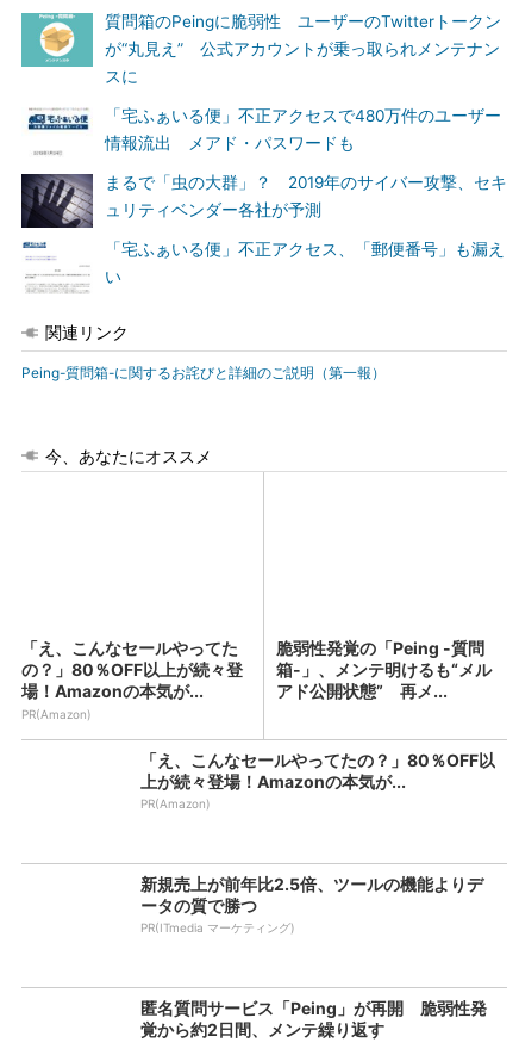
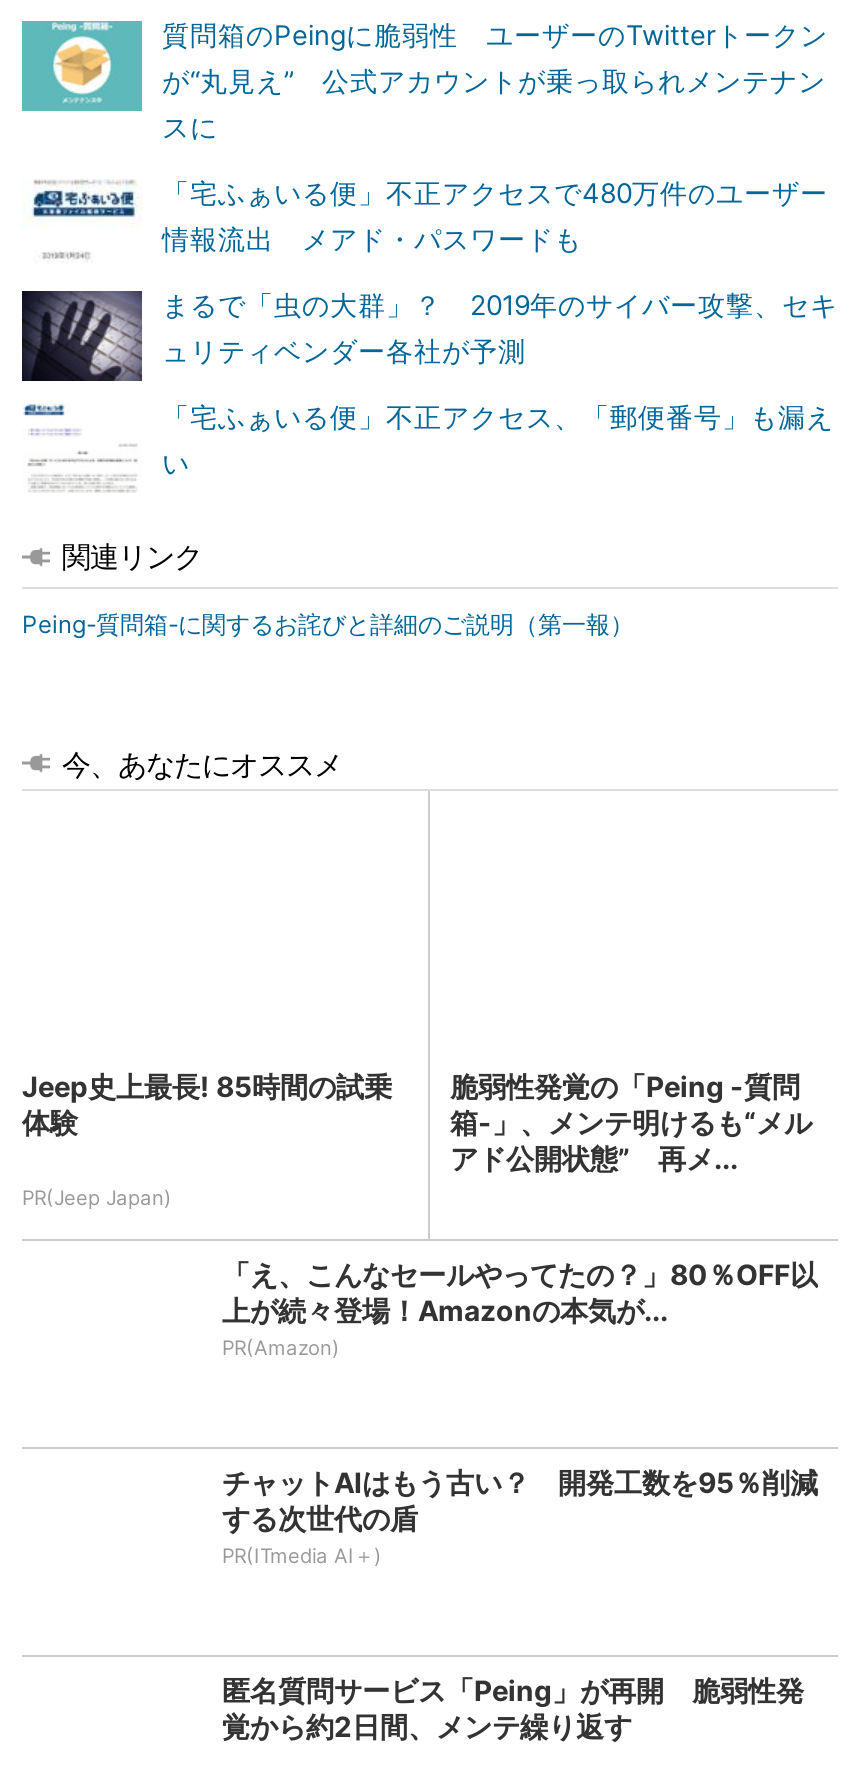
[21,638,243,721] 「え、こんなセールやってた | の？」80％OFF以上が続々登 | 場！Amazonの本気が... | PR(Amazon) -> [22,1069,392,1209] Jeep史上最長! 85時間の試乗 | 体験 | PR(Jeep Japan)
[140,874,483,935] 新規売上が前年比2.5倍、ツールの機能よりデ | ータの質で勝つ | PR(ITmedia マーケティング) -> [222,1465,818,1567] チャットAIはもう古い？ 開発工数を95％削減 | する次世代の盾 | PR(ITmedia AI＋)

